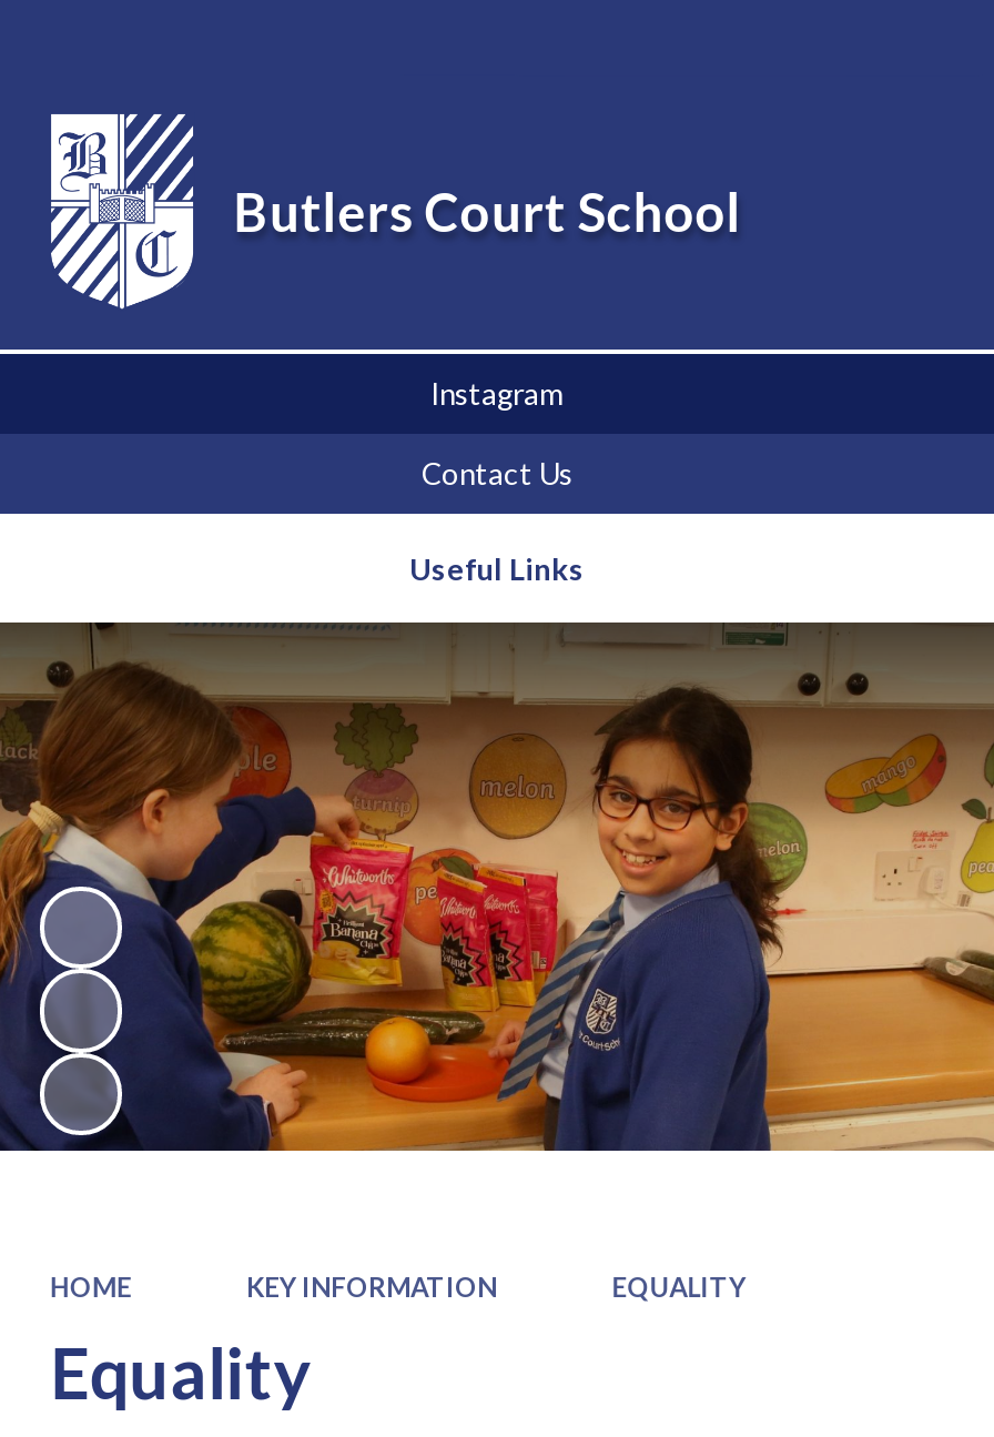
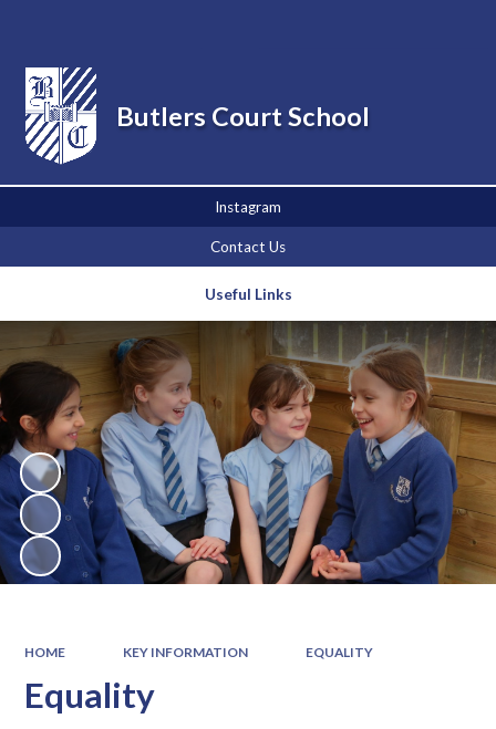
[7,625,987,1153] [image] -> [3,321,493,585] [image]

